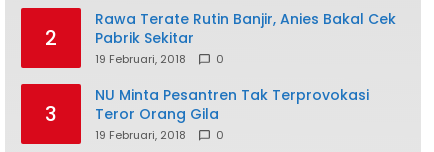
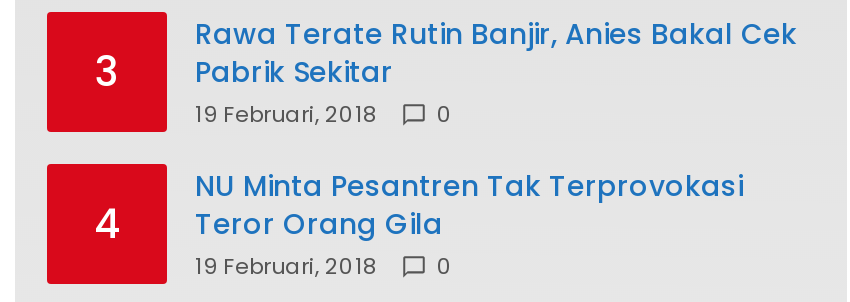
[45,24,194,52] 2 Pabrik Sekitar -> [95,45,393,101] 3 Pabrik Sekitar
[45,100,219,128] 3 Teror Orang Gila -> [94,197,443,253] 4 Teror Orang Gila

